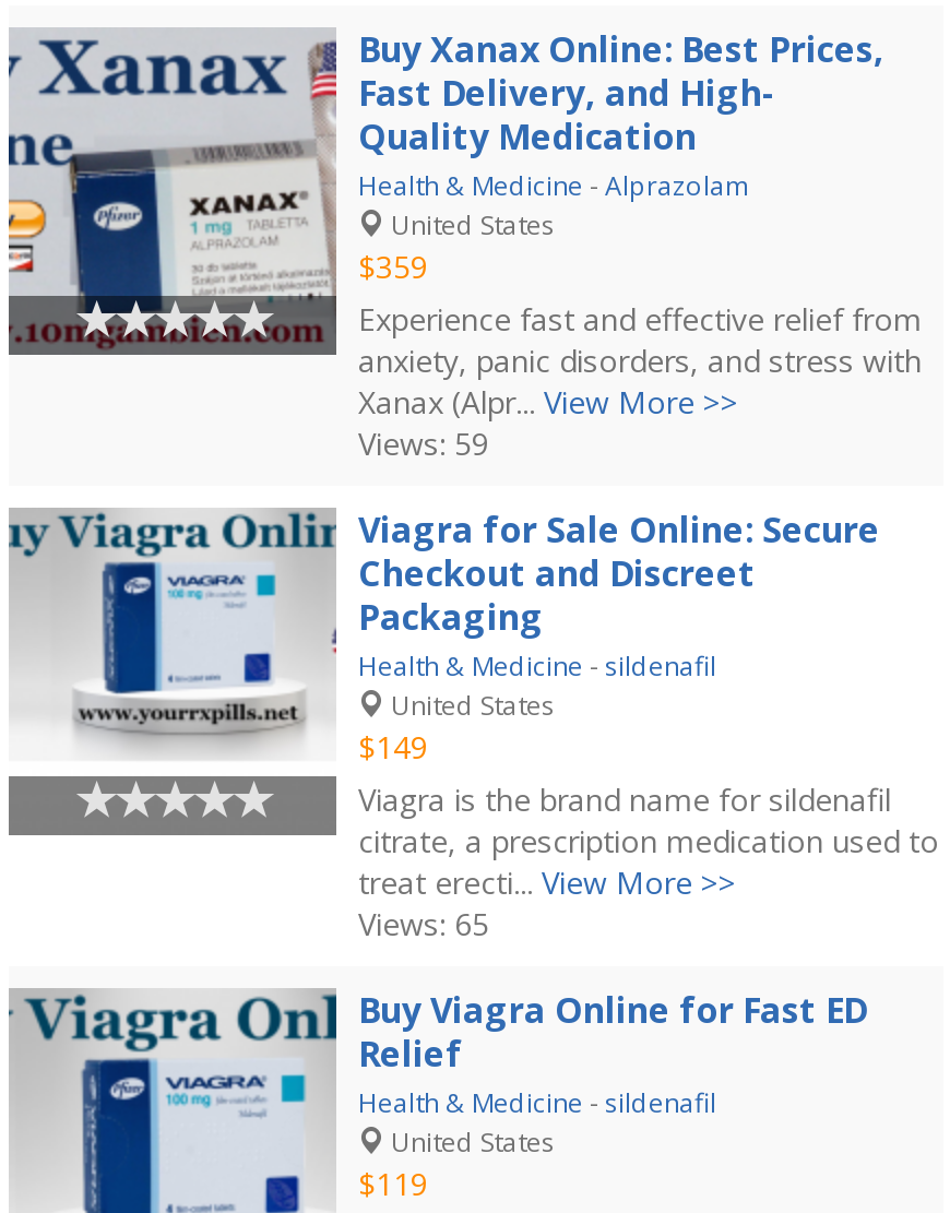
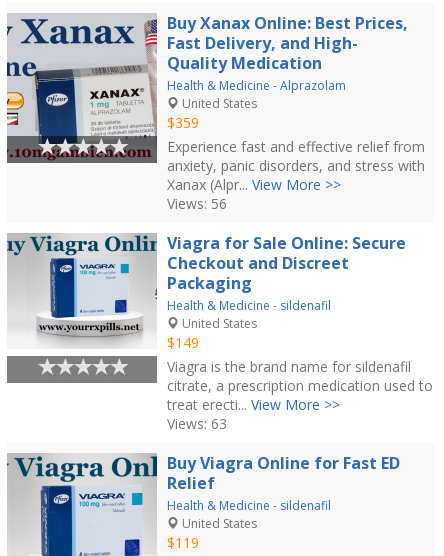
[358,423,489,464] Views: 59 -> [167,194,227,213] Views: 56
[358,903,489,944] Views: 65 -> [167,414,227,433] Views: 63

